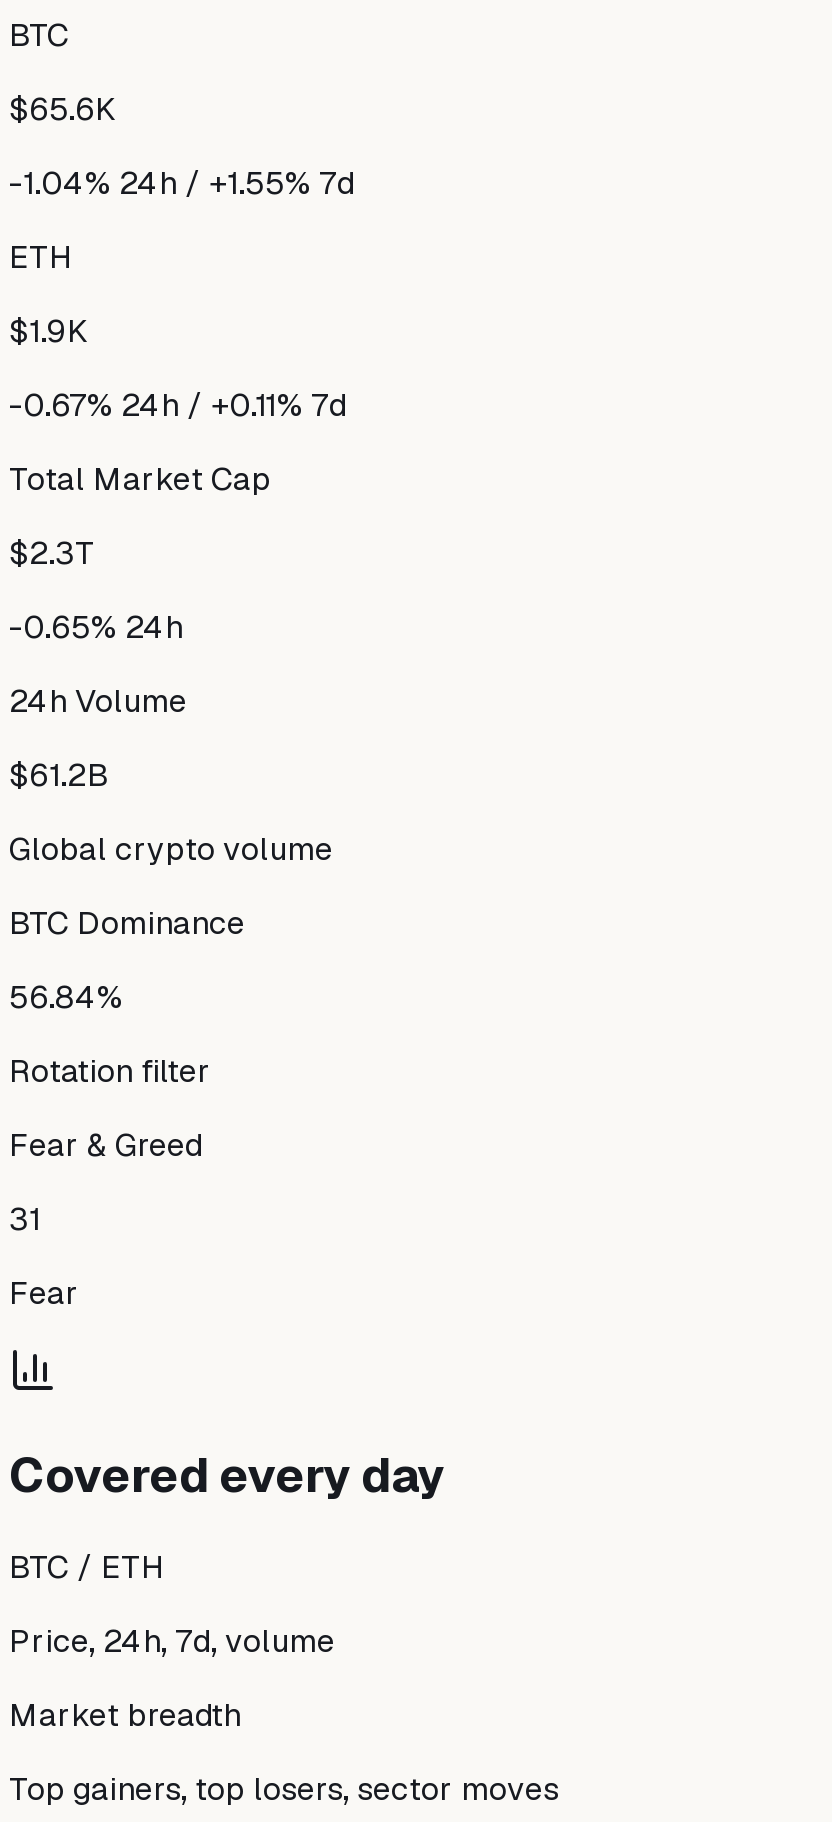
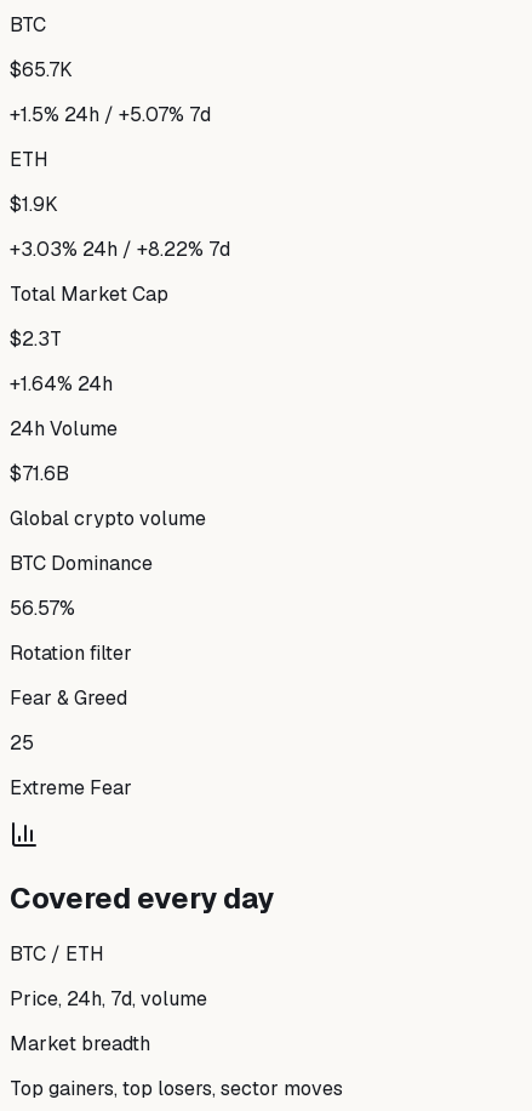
[9,88,117,130] $65.6K -> [10,57,73,83] $65.7K
[9,162,355,204] -1.04% 24h / +1.55% 7d -> [10,102,211,128] +1.5% 24h / +5.07% 7d
[9,384,347,426] -0.67% 24h / +0.11% 7d -> [10,237,230,262] +3.03% 24h / +8.22% 7d
[9,606,183,648] -0.65% 24h -> [10,371,113,397] +1.64% 24h
[9,754,109,796] $61.2B -> [10,461,69,487] $71.6B
[9,976,123,1018] 56.84% -> [10,596,75,621] 56.57%
[9,1198,41,1240] 31 -> [10,730,34,756] 25
[9,1272,79,1314] Fear -> [10,775,132,801] Extreme Fear

